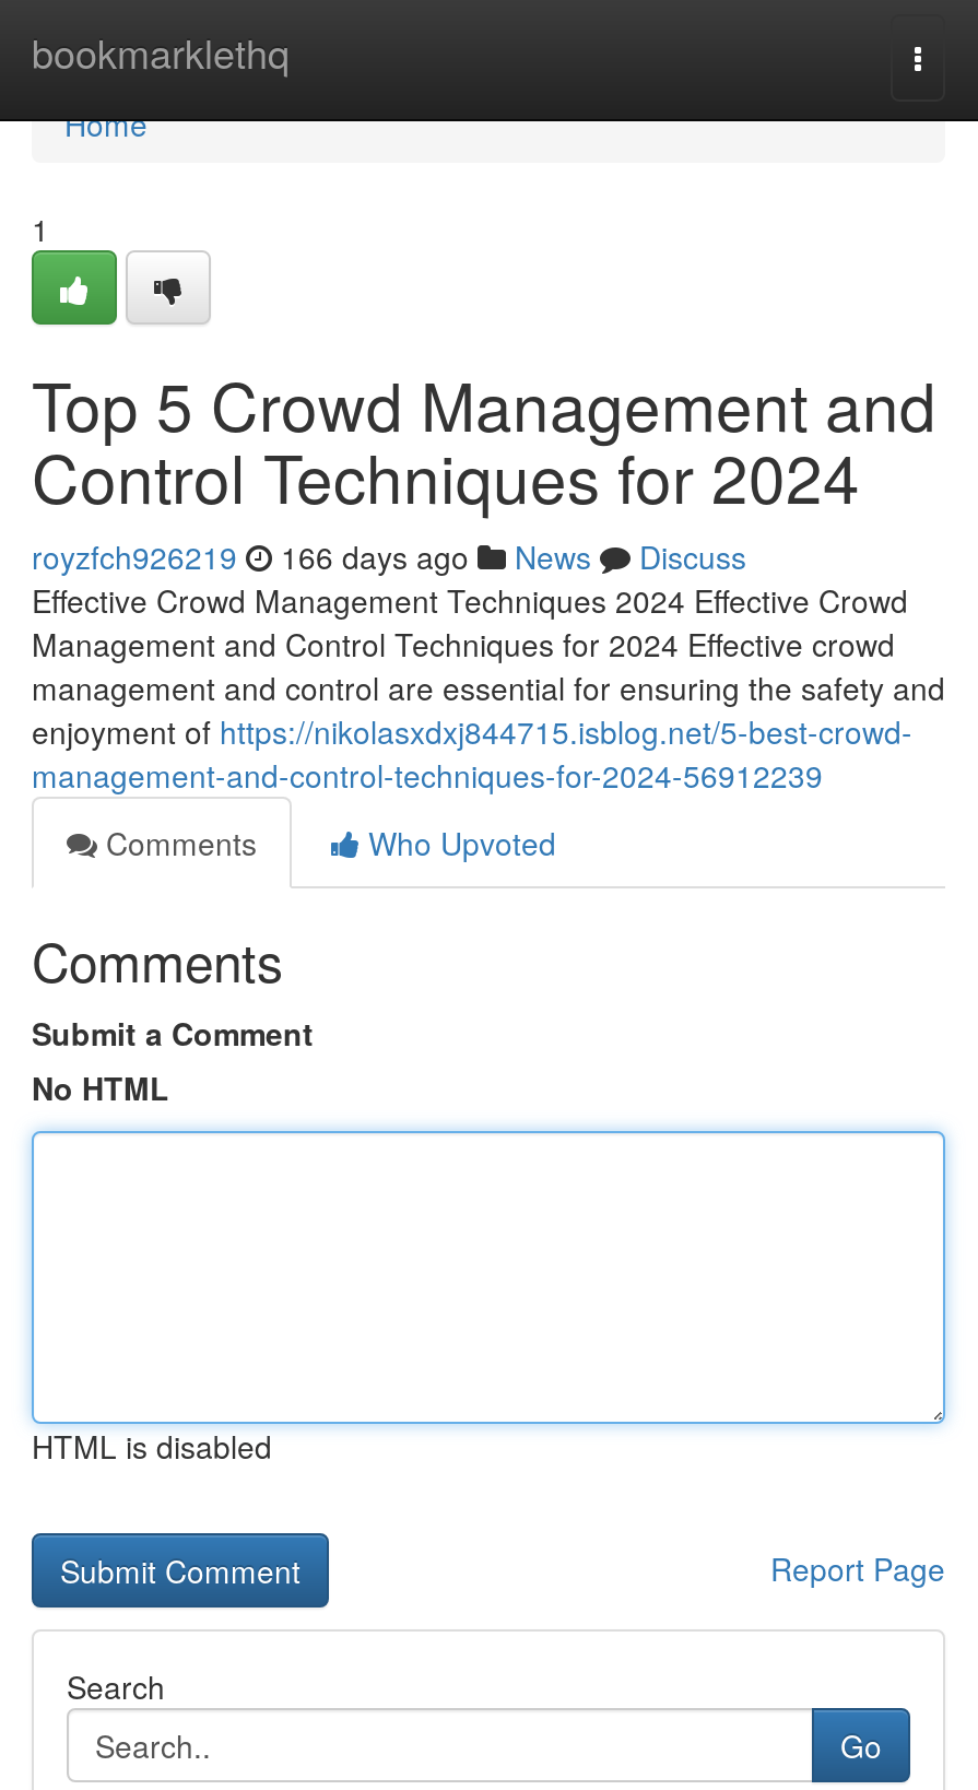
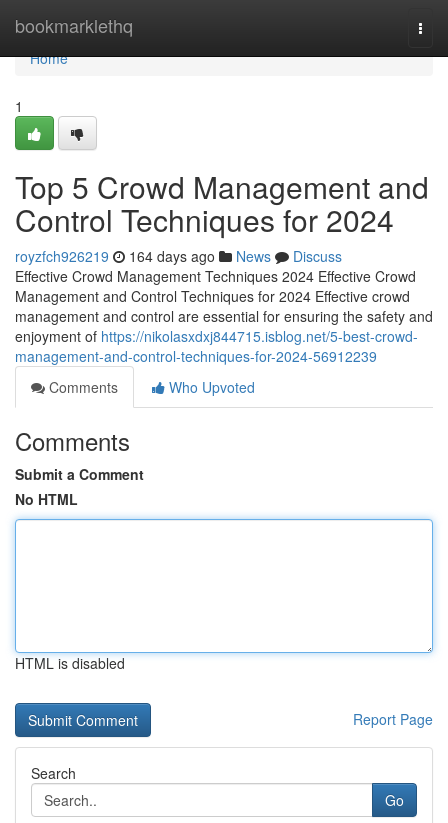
[32,534,746,578] royzfch926219 166 days ago News Discuss -> [15,246,342,266] royzfch926219 164 days ago News Discuss

